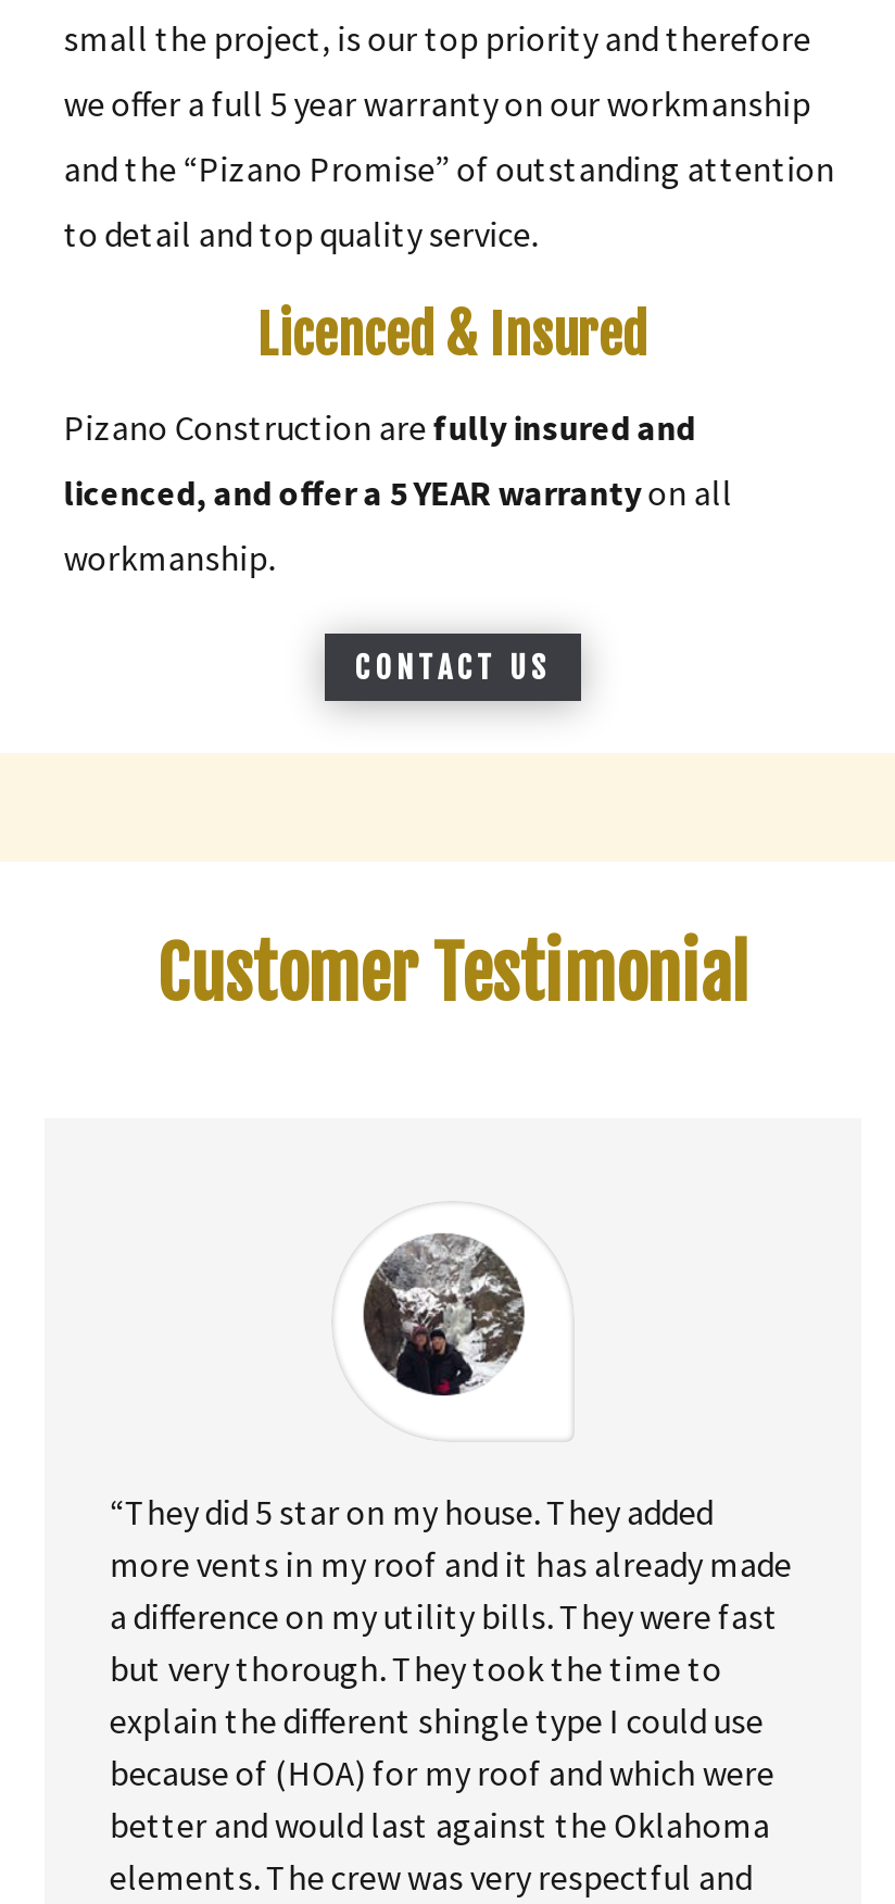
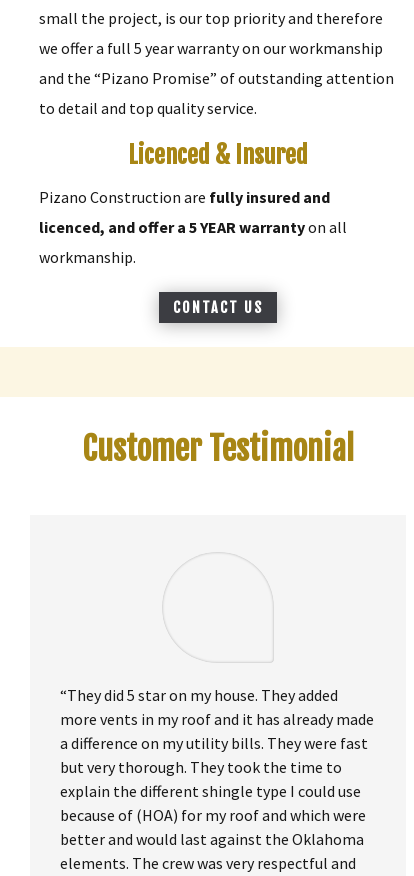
[362,1232,527,1398] [image] -> none

